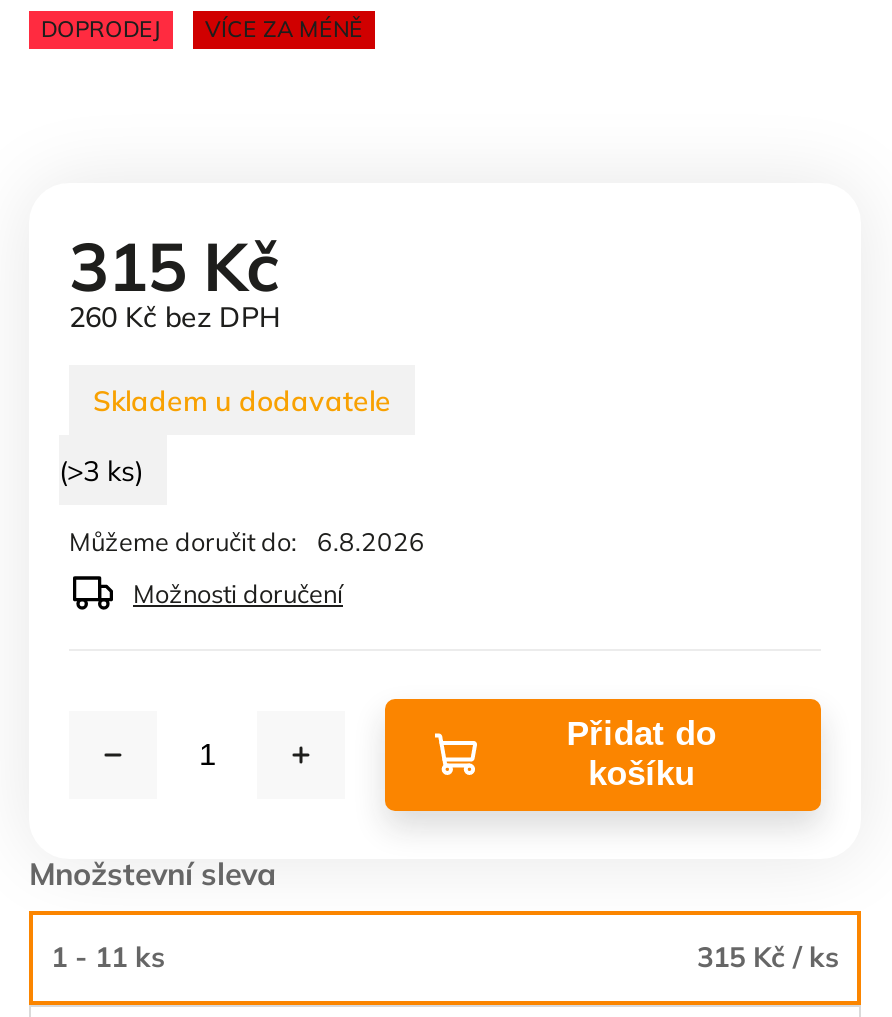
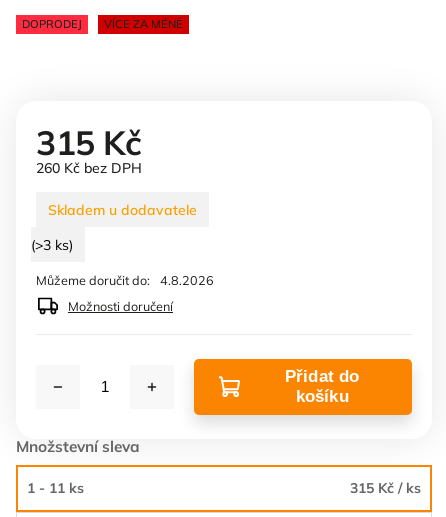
[69,525,425,557] Můžeme doručit do: 6.8.2026 -> [36,272,214,288] Můžeme doručit do: 4.8.2026

